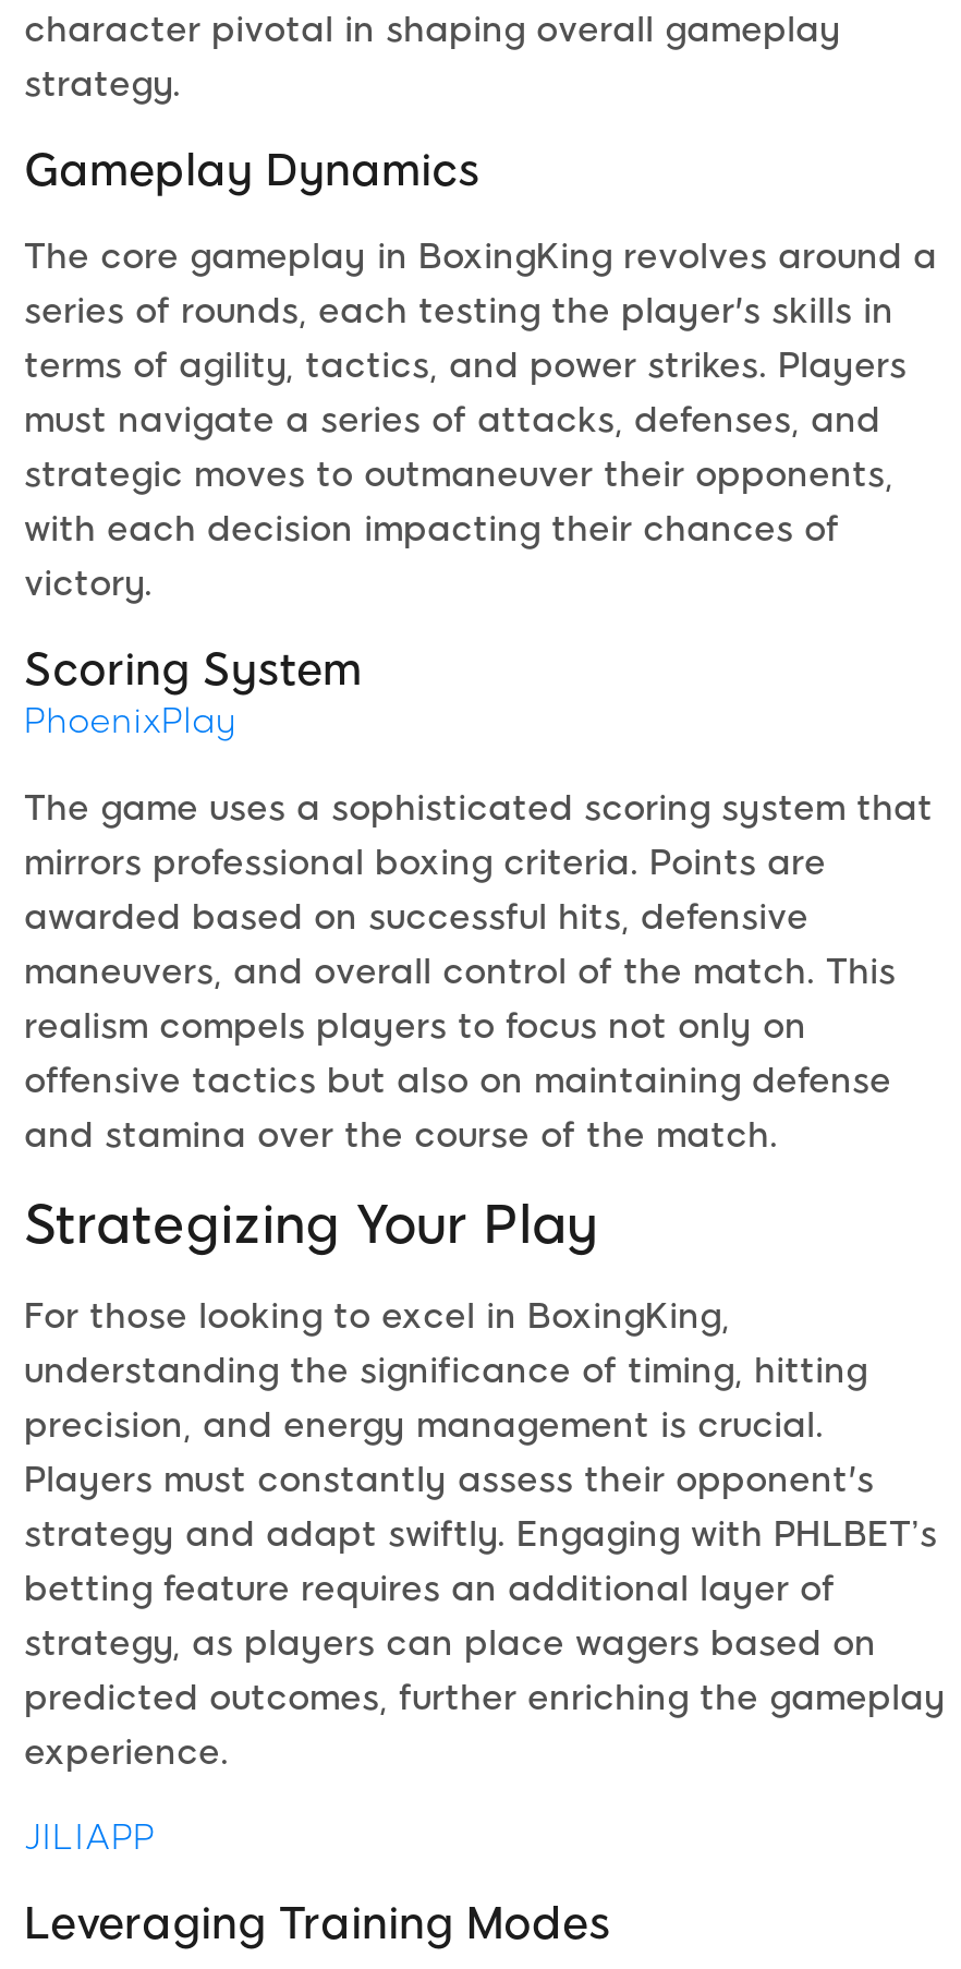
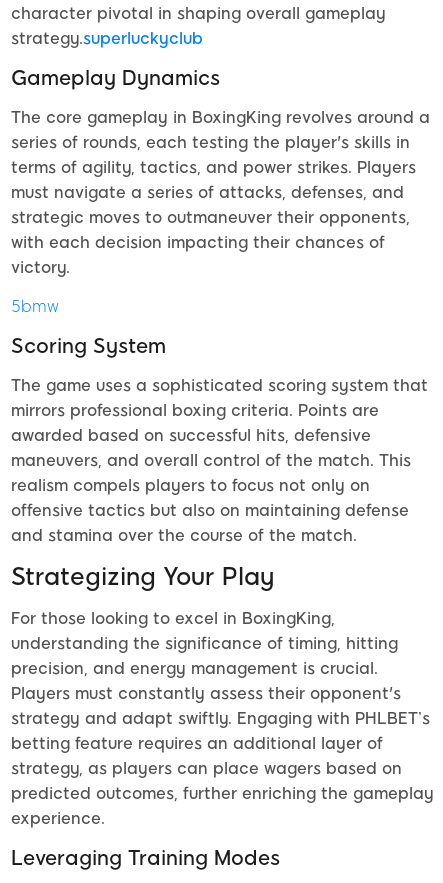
[24,63,181,104] strategy. -> [11,29,203,48] strategy.superluckyclub
none -> [11,297,59,316] 5bmw
moved [24,643,362,695] -> [11,334,166,358]: Scoring System
[24,700,235,741] PhoenixPlay -> none
[24,1816,155,1858] JILIAPP -> none

